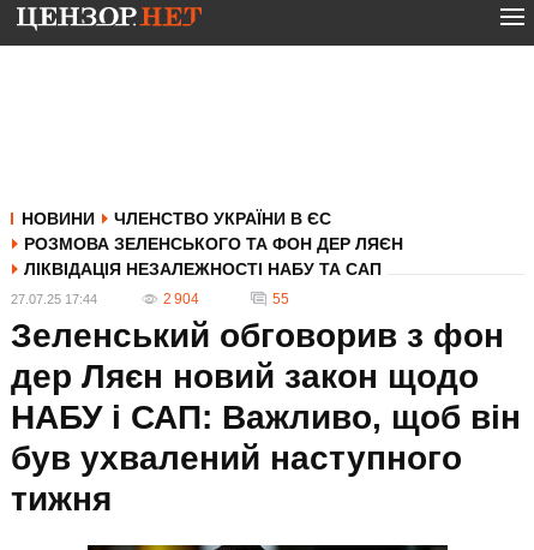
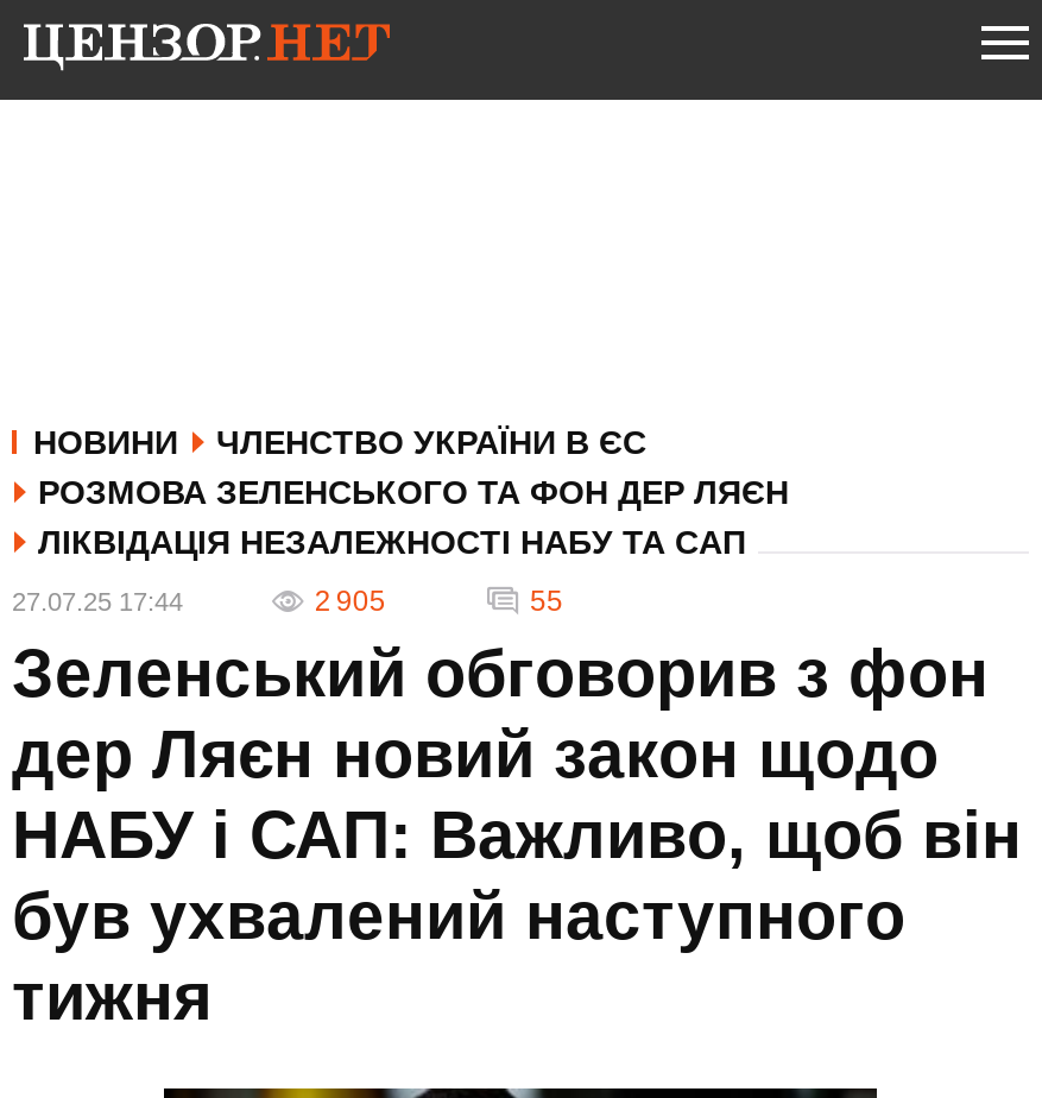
[164,290,200,307] 2 904 -> [315,584,386,617] 2 905

